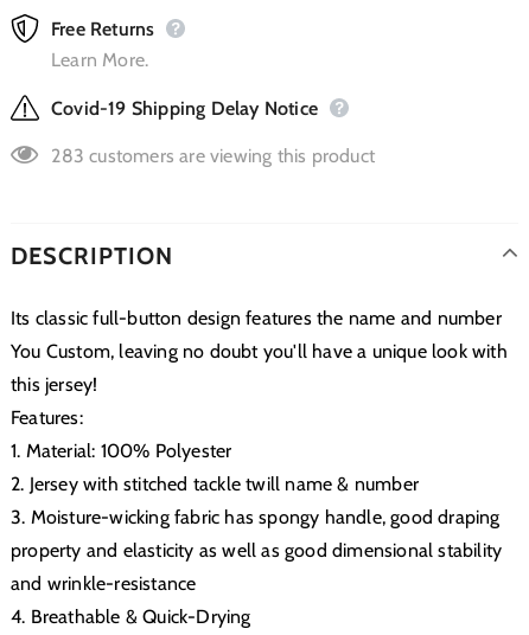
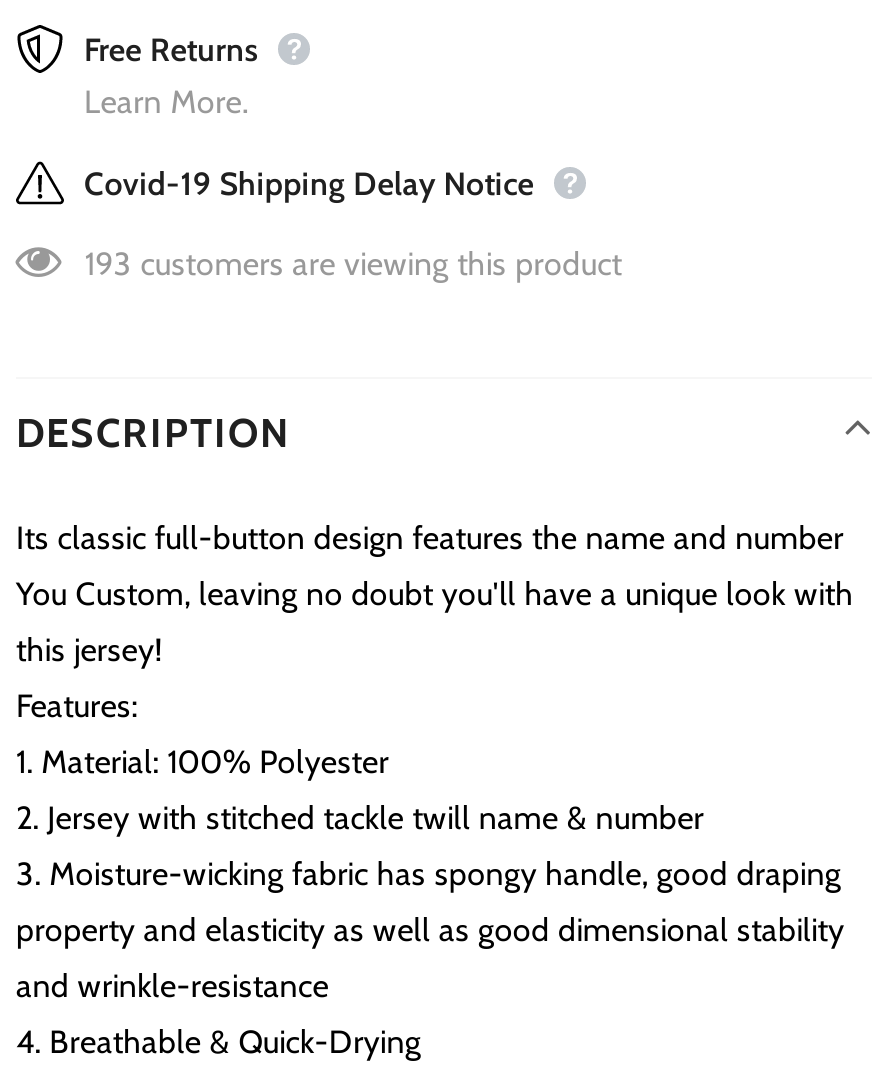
[51,144,375,167] 283 customers are viewing this product -> [85,244,622,282] 193 customers are viewing this product

